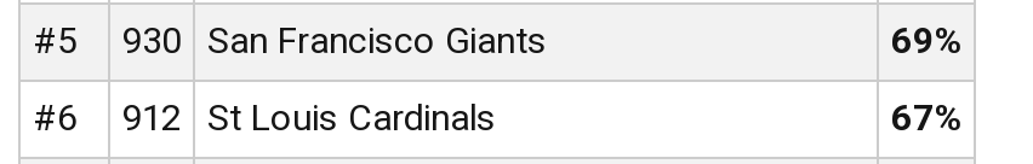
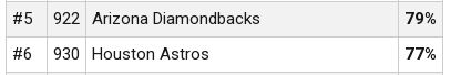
[122,19,961,63] 930 | San Francisco Giants | 69% -> [53,9,437,29] 922 | Arizona Diamondbacks | 79%
[122,96,961,140] 912 | St Louis Cardinals | 67% -> [53,44,437,64] 930 | Houston Astros | 77%

